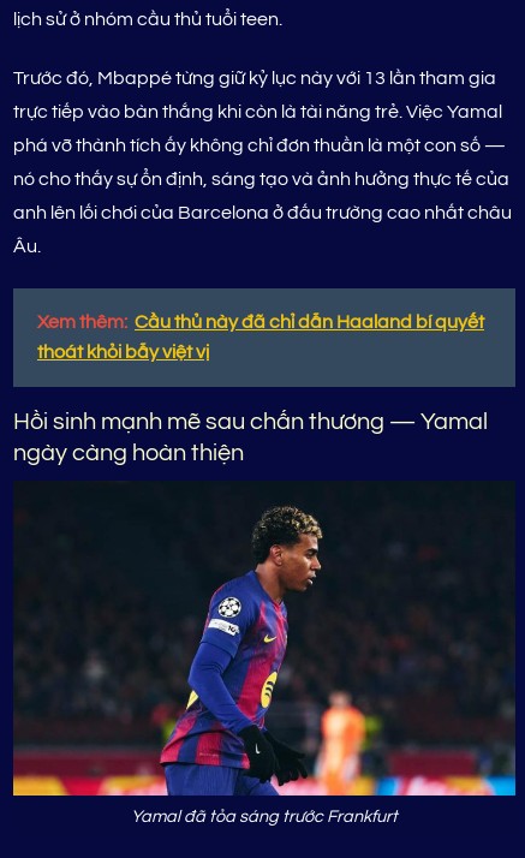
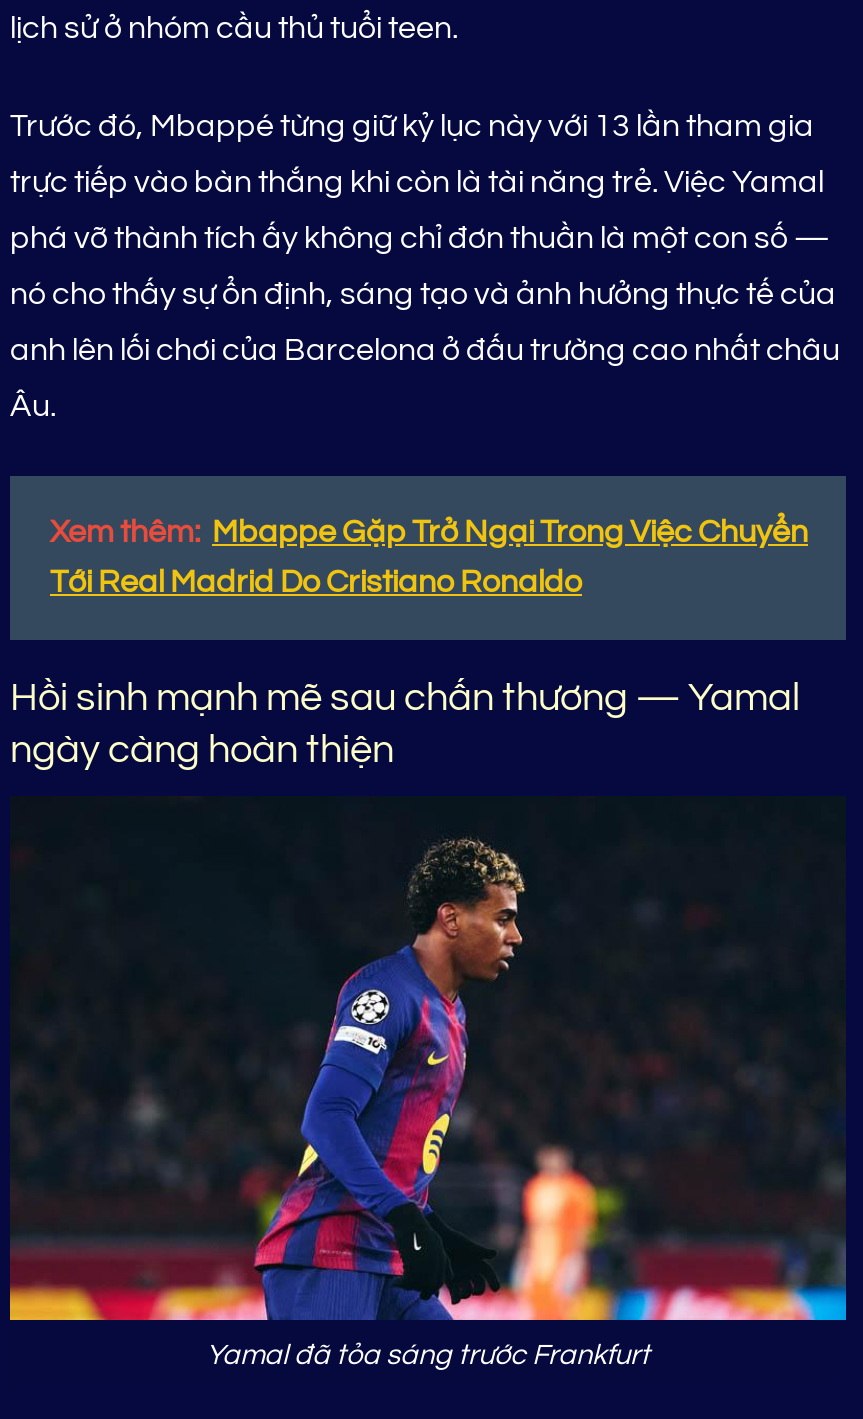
[37,313,484,332] Xem thêm: Cầu thủ này đã chỉ dẫn Haaland bí quyết -> [50,516,808,548] Xem thêm: Mbappe Gặp Trở Ngại Trong Việc Chuyển
[37,343,209,362] thoát khỏi bẫy việt vị -> [50,566,582,598] Tới Real Madrid Do Cristiano Ronaldo

